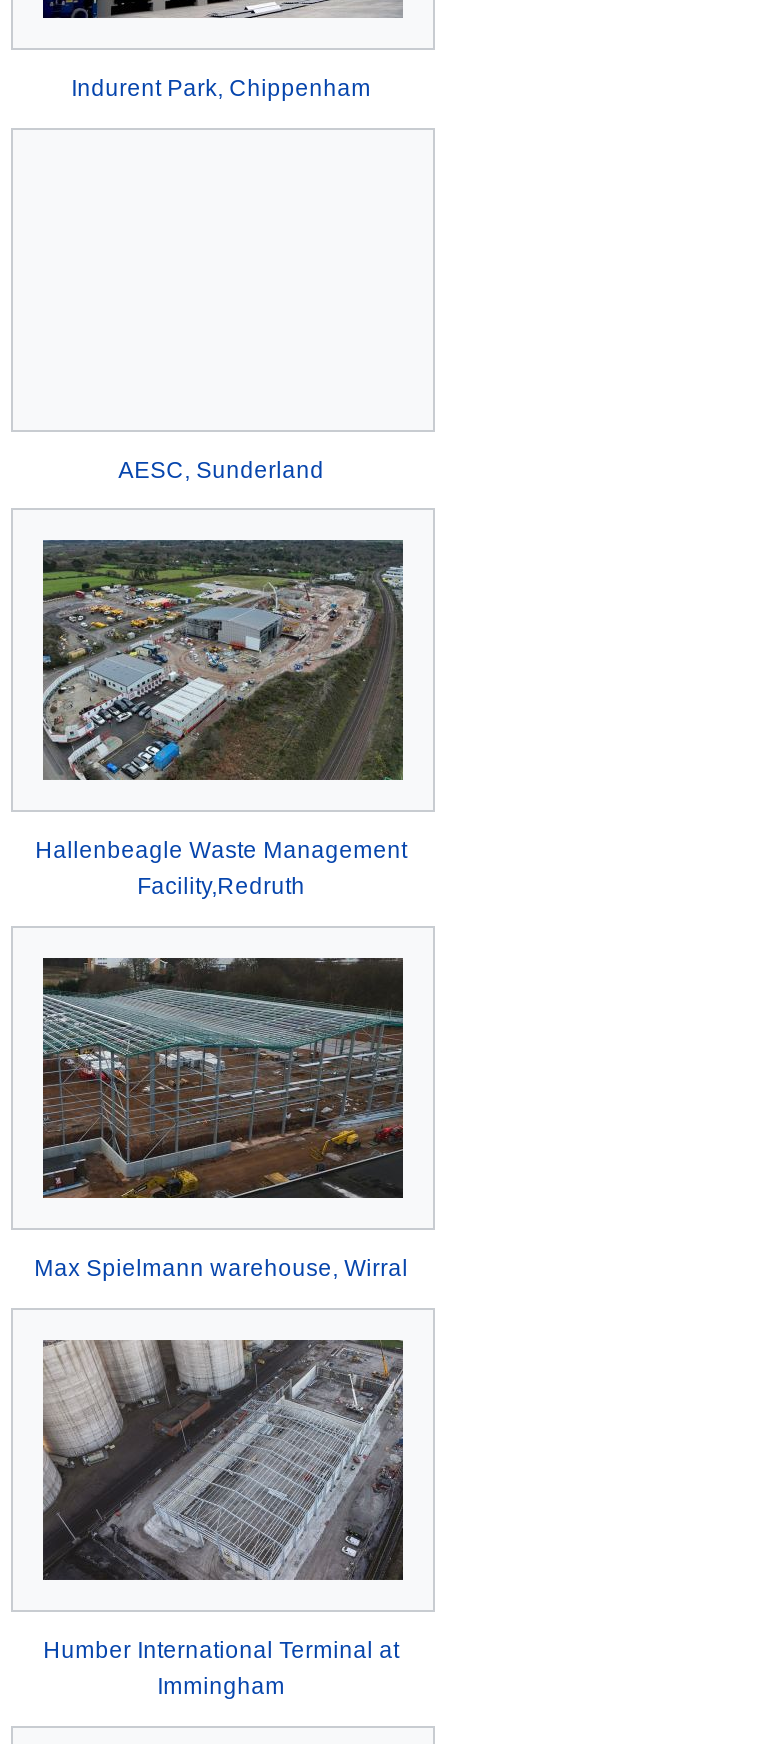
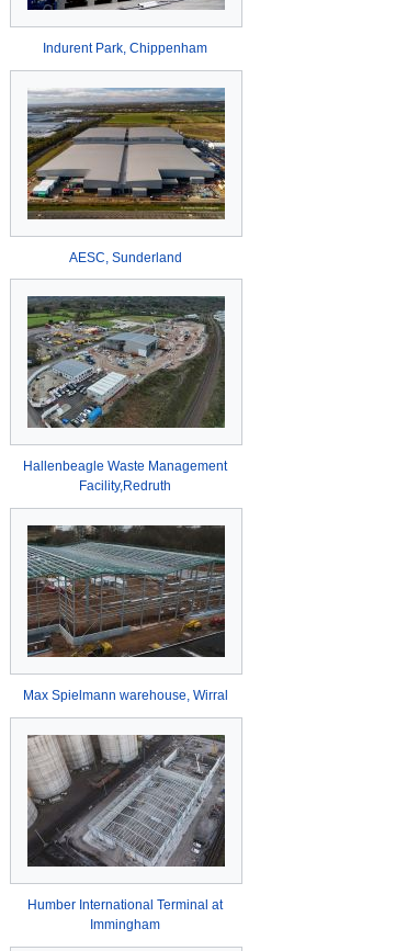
none -> [26,87,226,220] [image]

